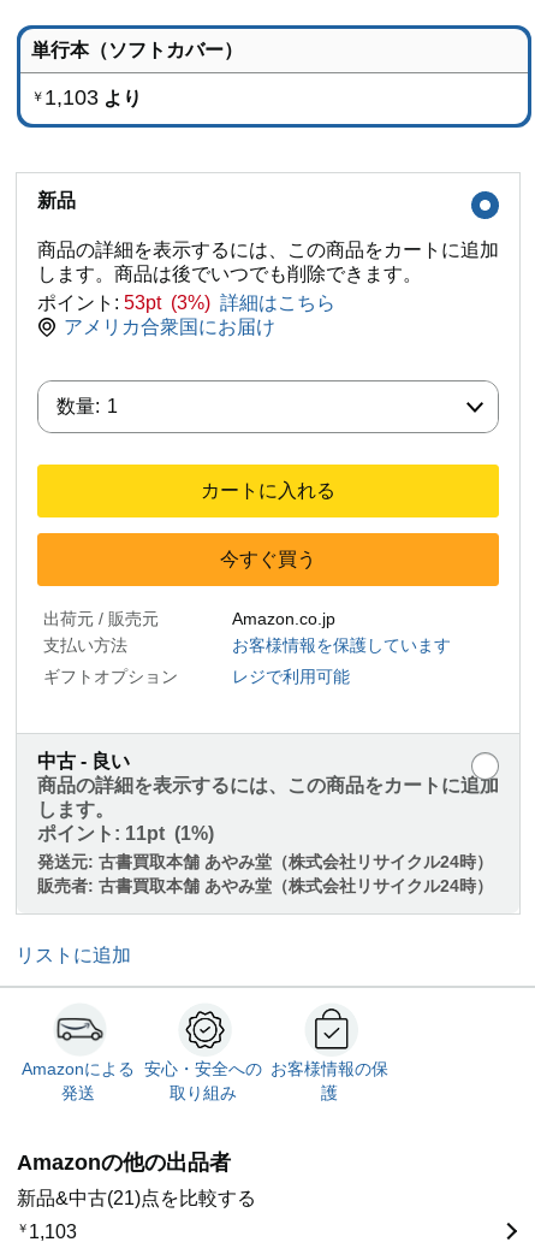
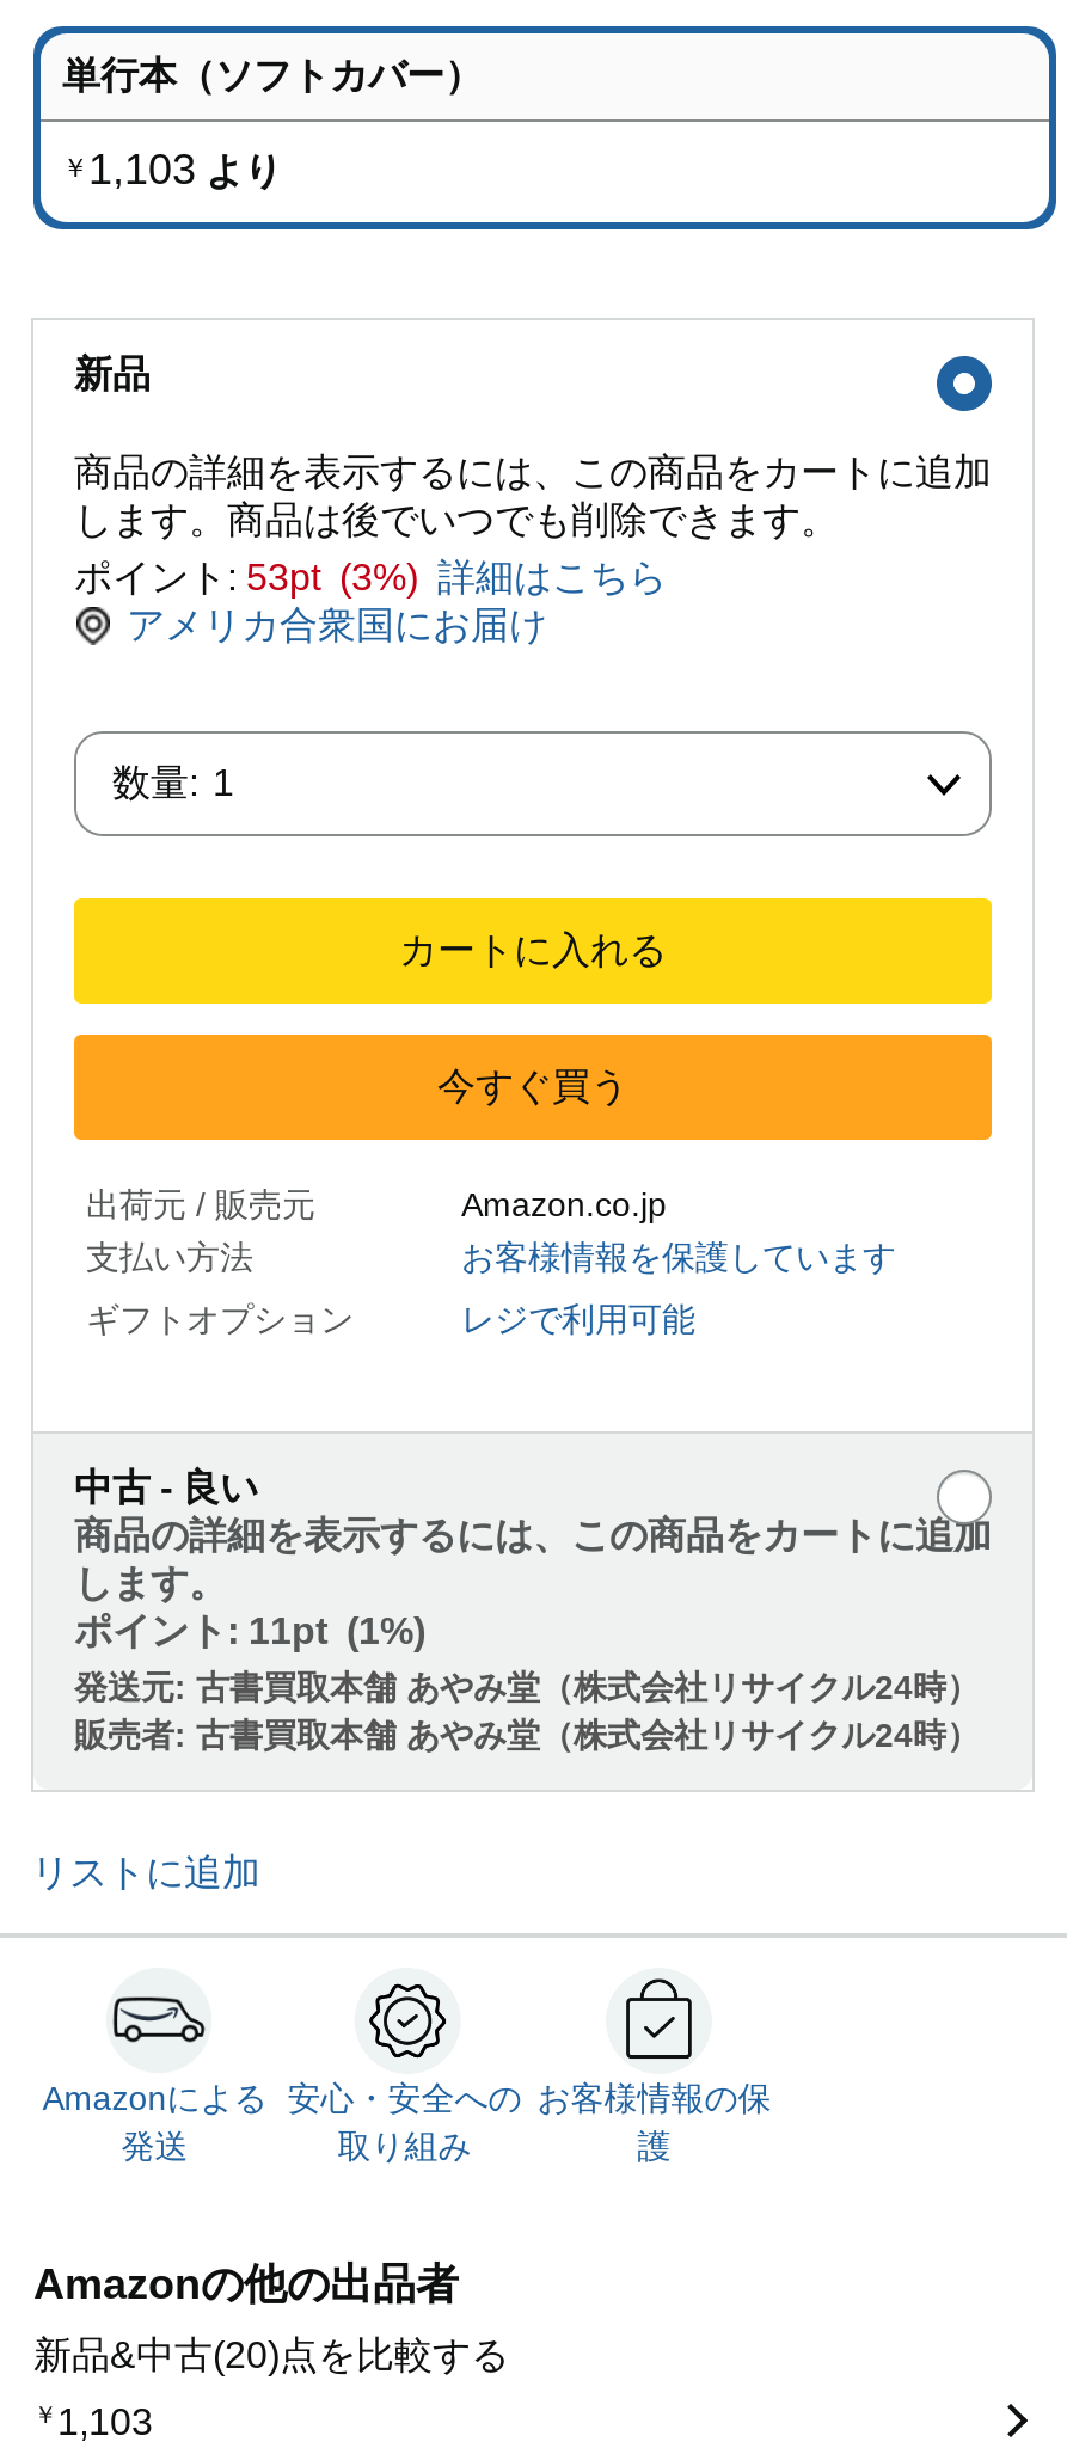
[17,1188,256,1209] 新品&中古(21)点を比較する -> [33,2335,509,2376] 新品&中古(20)点を比較する

